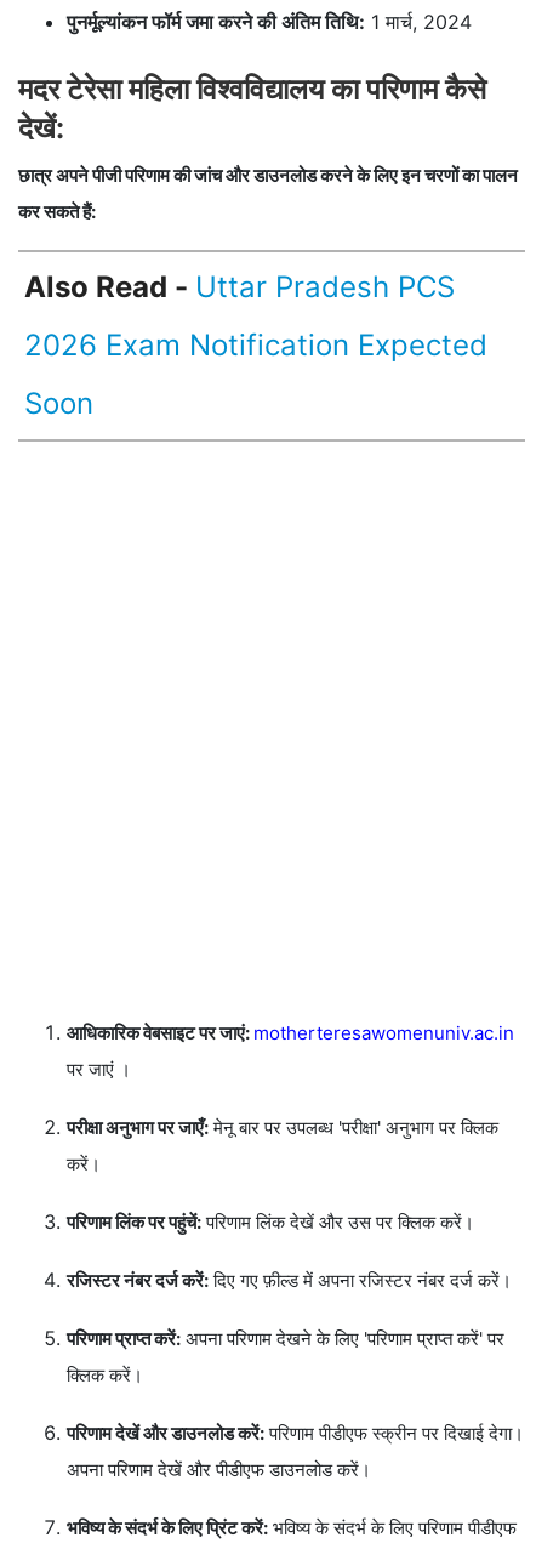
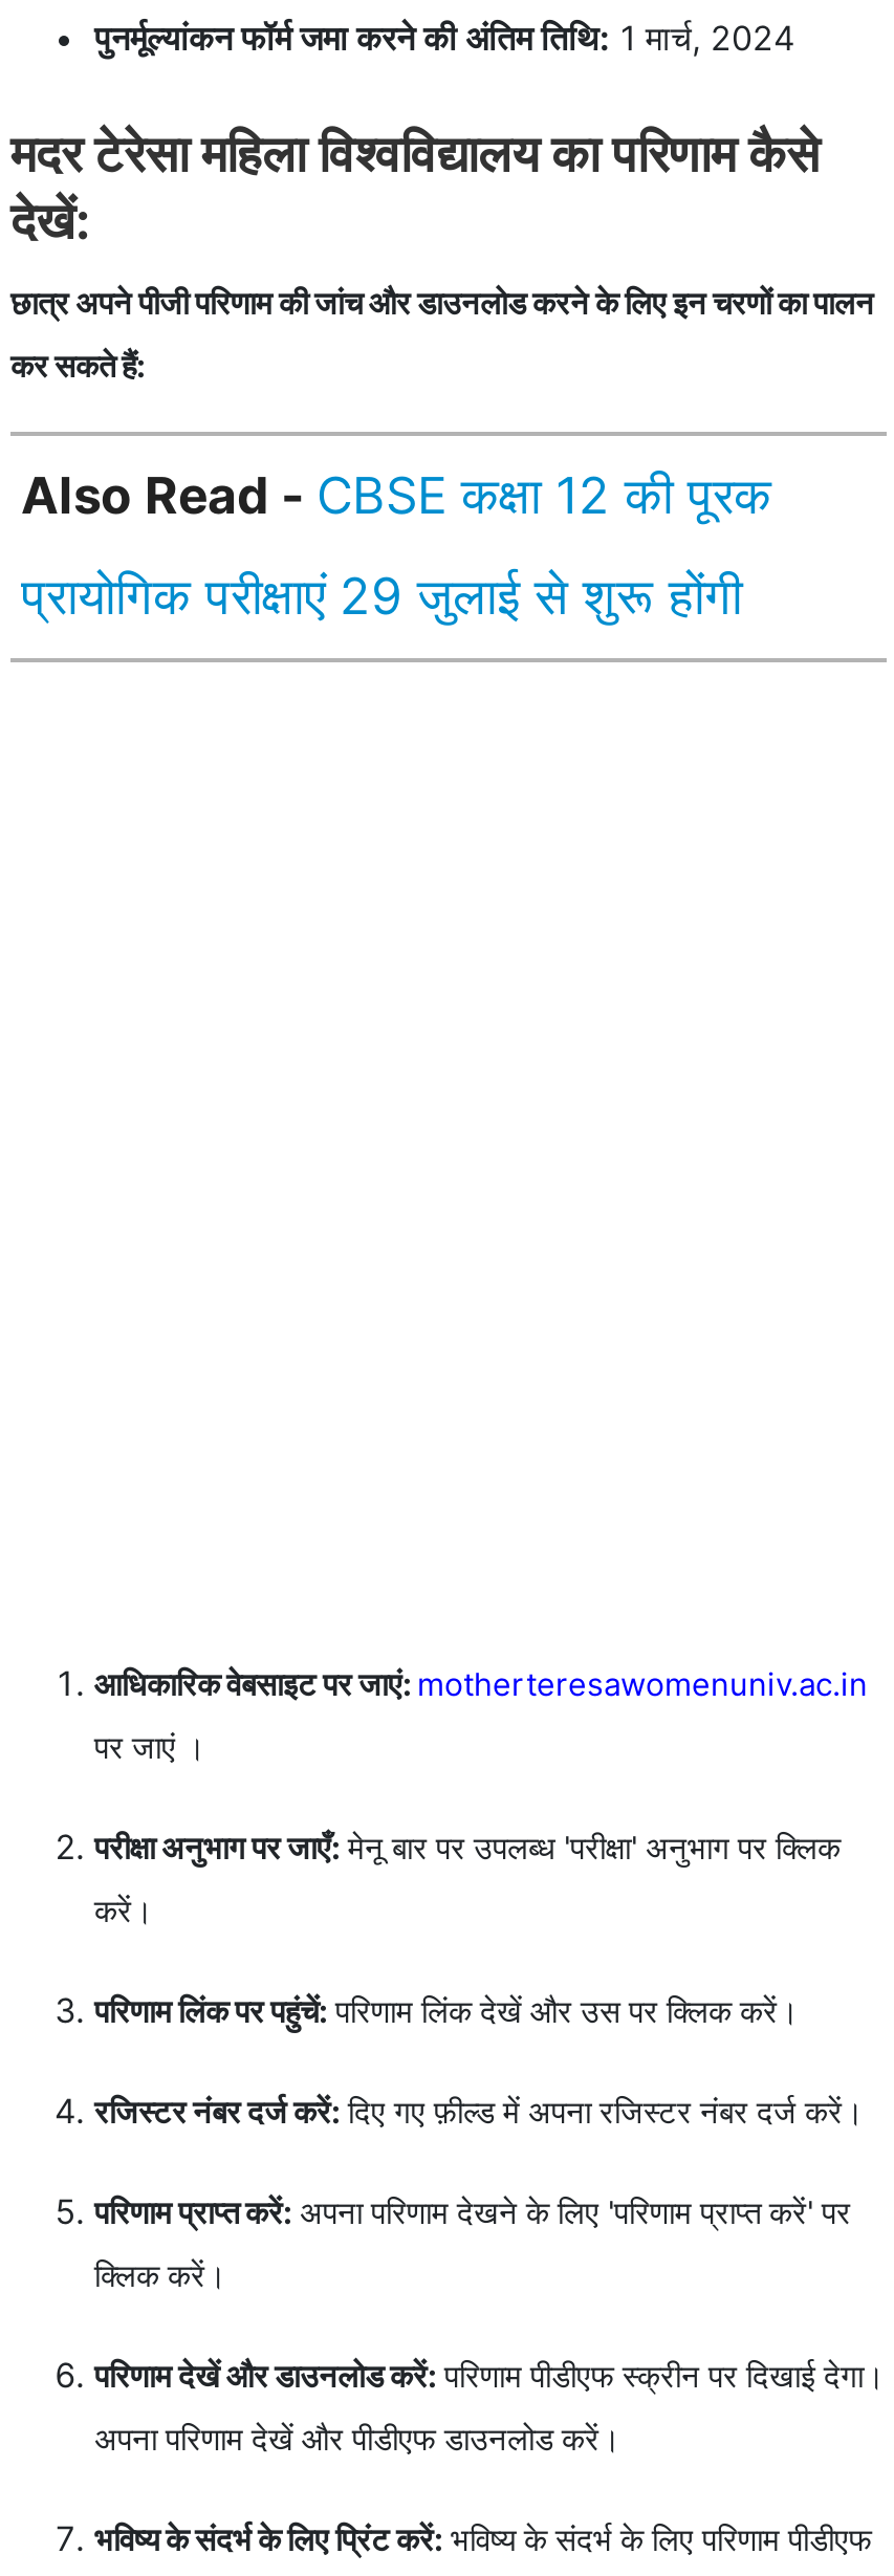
[24,269,487,420] Also Read - Uttar Pradesh PCS | 2026 Exam Notification Expected | Soon -> [21,464,771,626] Also Read - CBSE कक्षा 12 की पूरक | प्रायोगिक परीक्षाएं 29 जुलाई से शुरू होंगी

